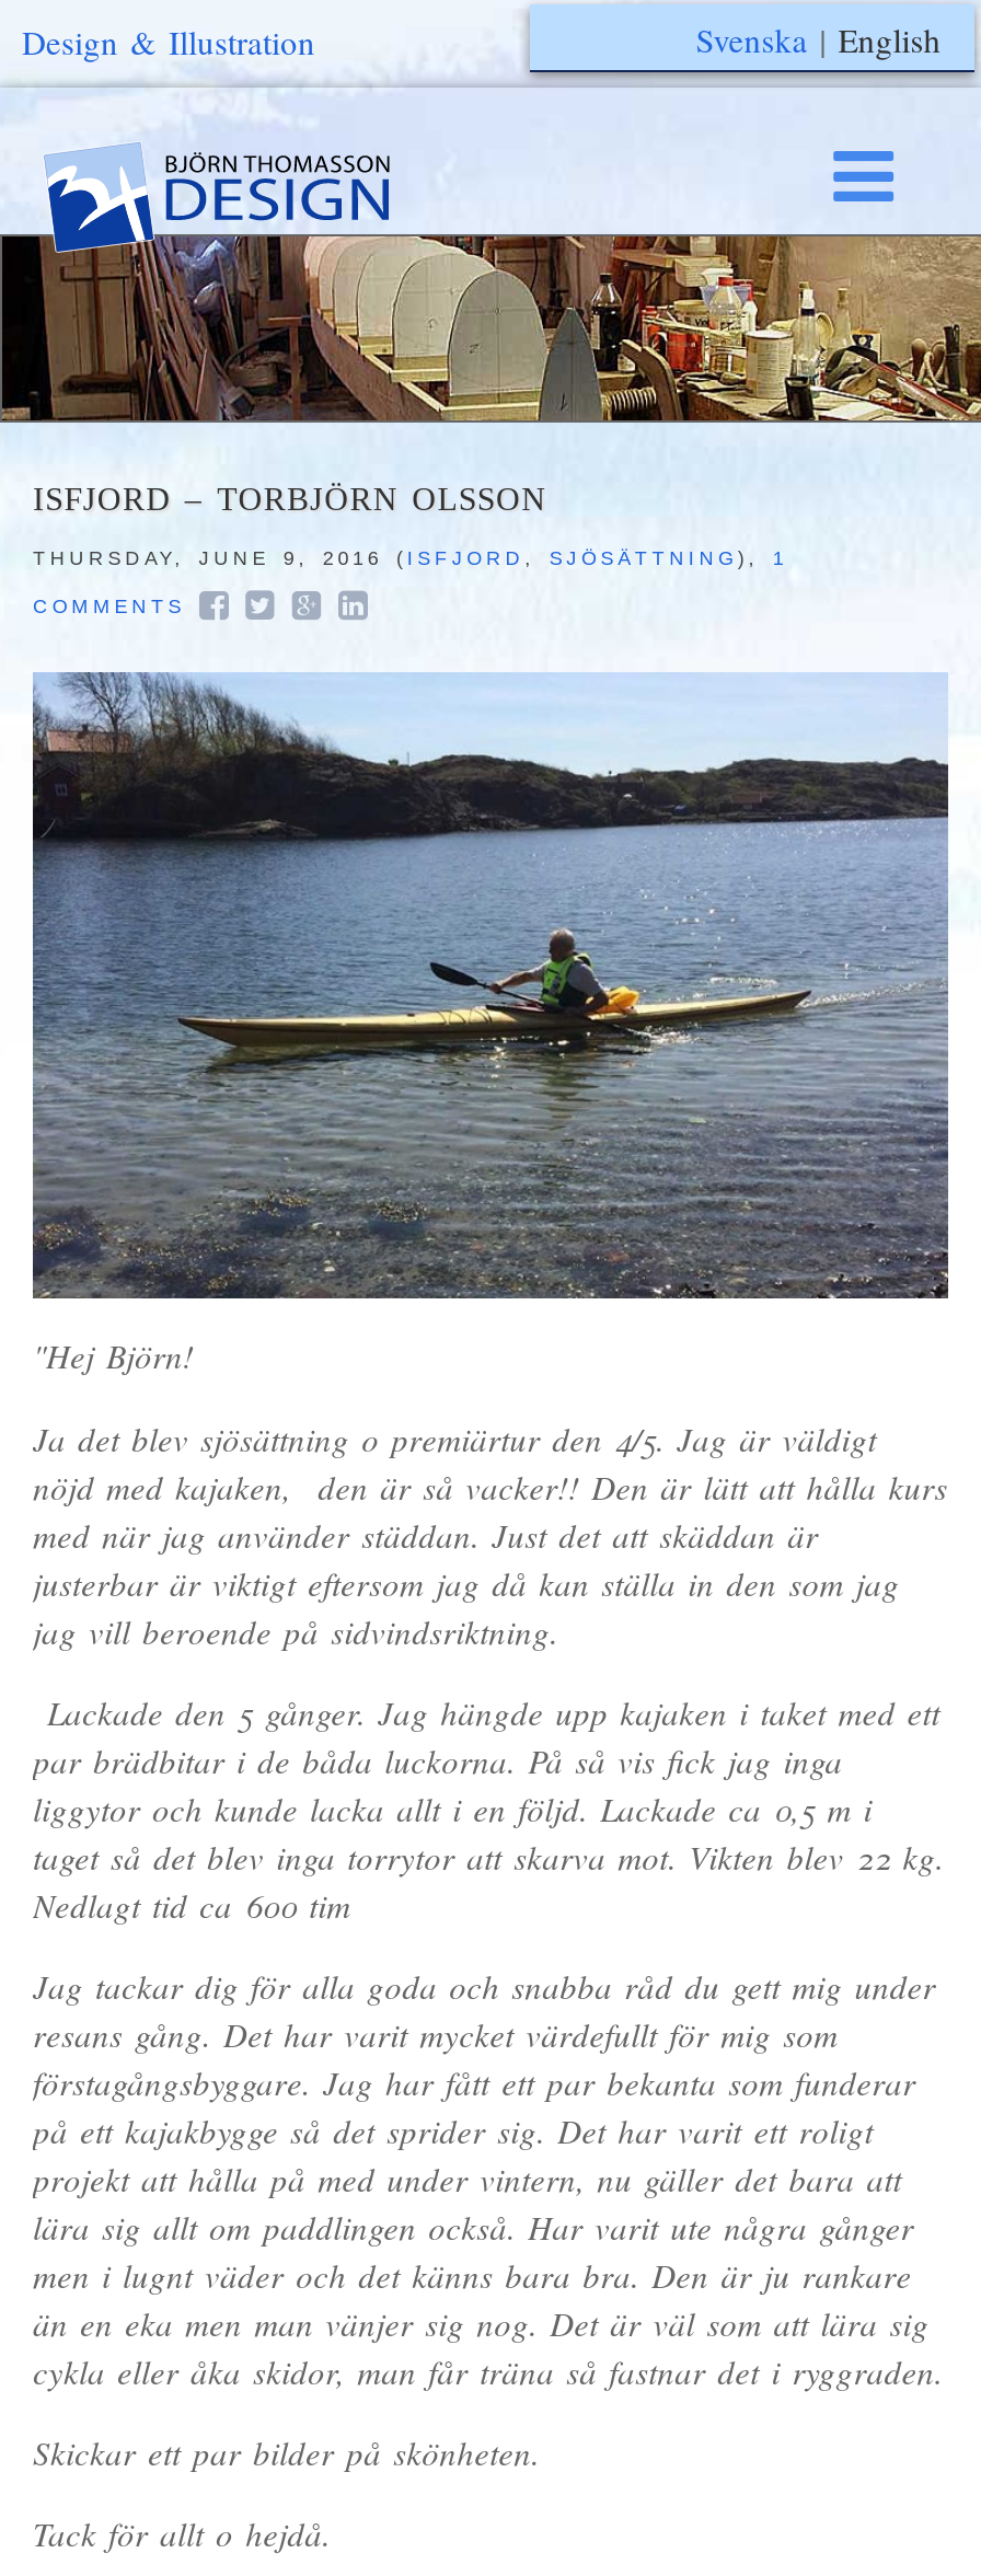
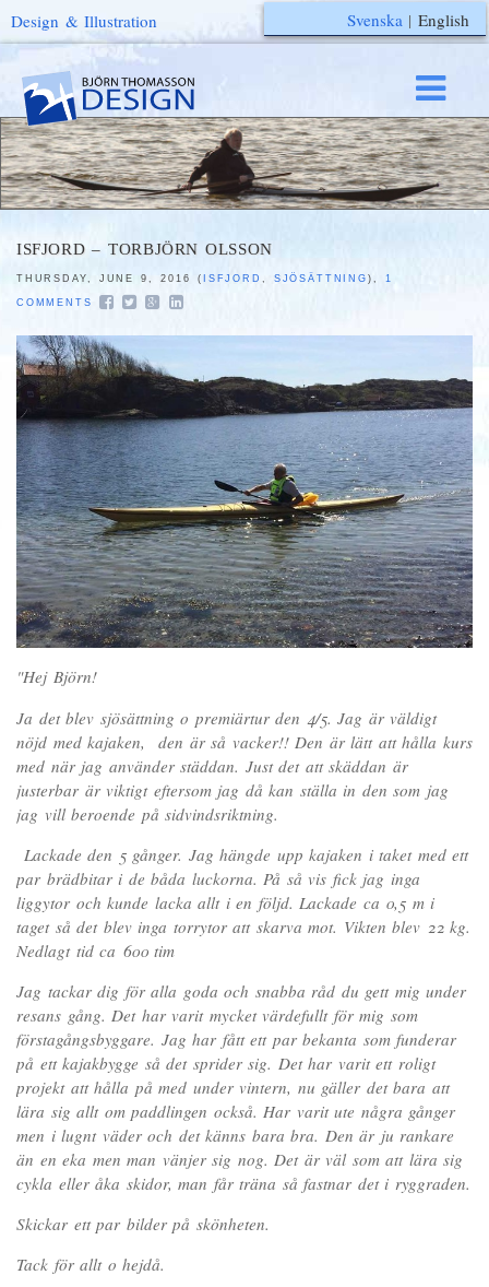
[7,234,974,423] [image] -> [3,117,486,210] [image]

